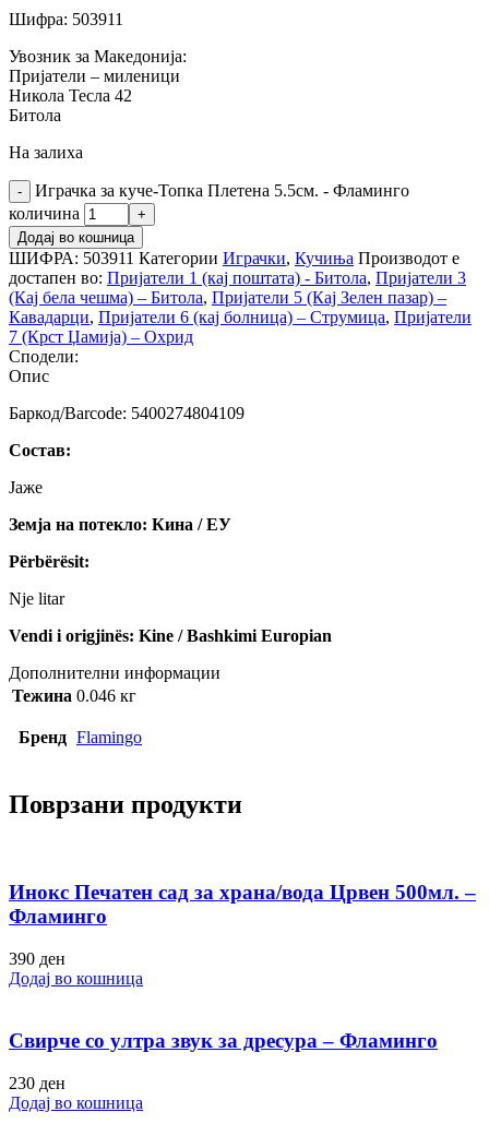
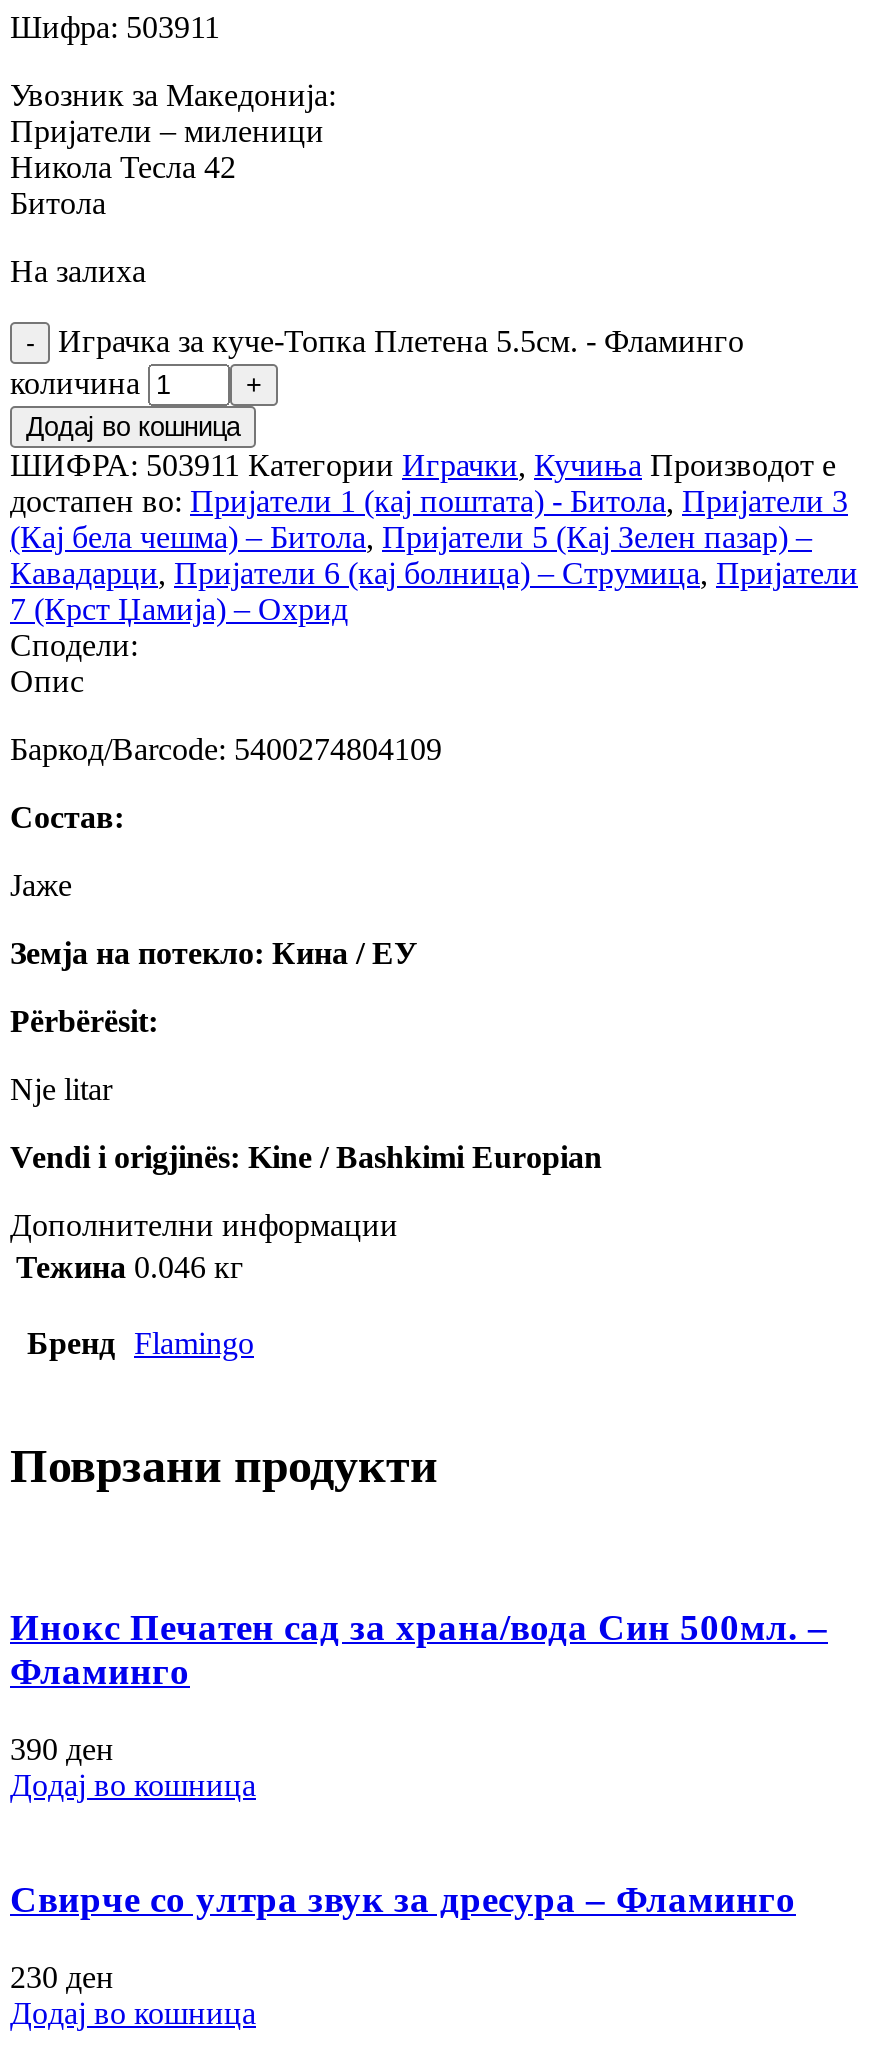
[9,881,476,904] Инокс Печатен сад за храна/вода Црвен 500мл. – -> [10,1607,828,1649] Инокс Печатен сад за храна/вода Син 500мл. –

